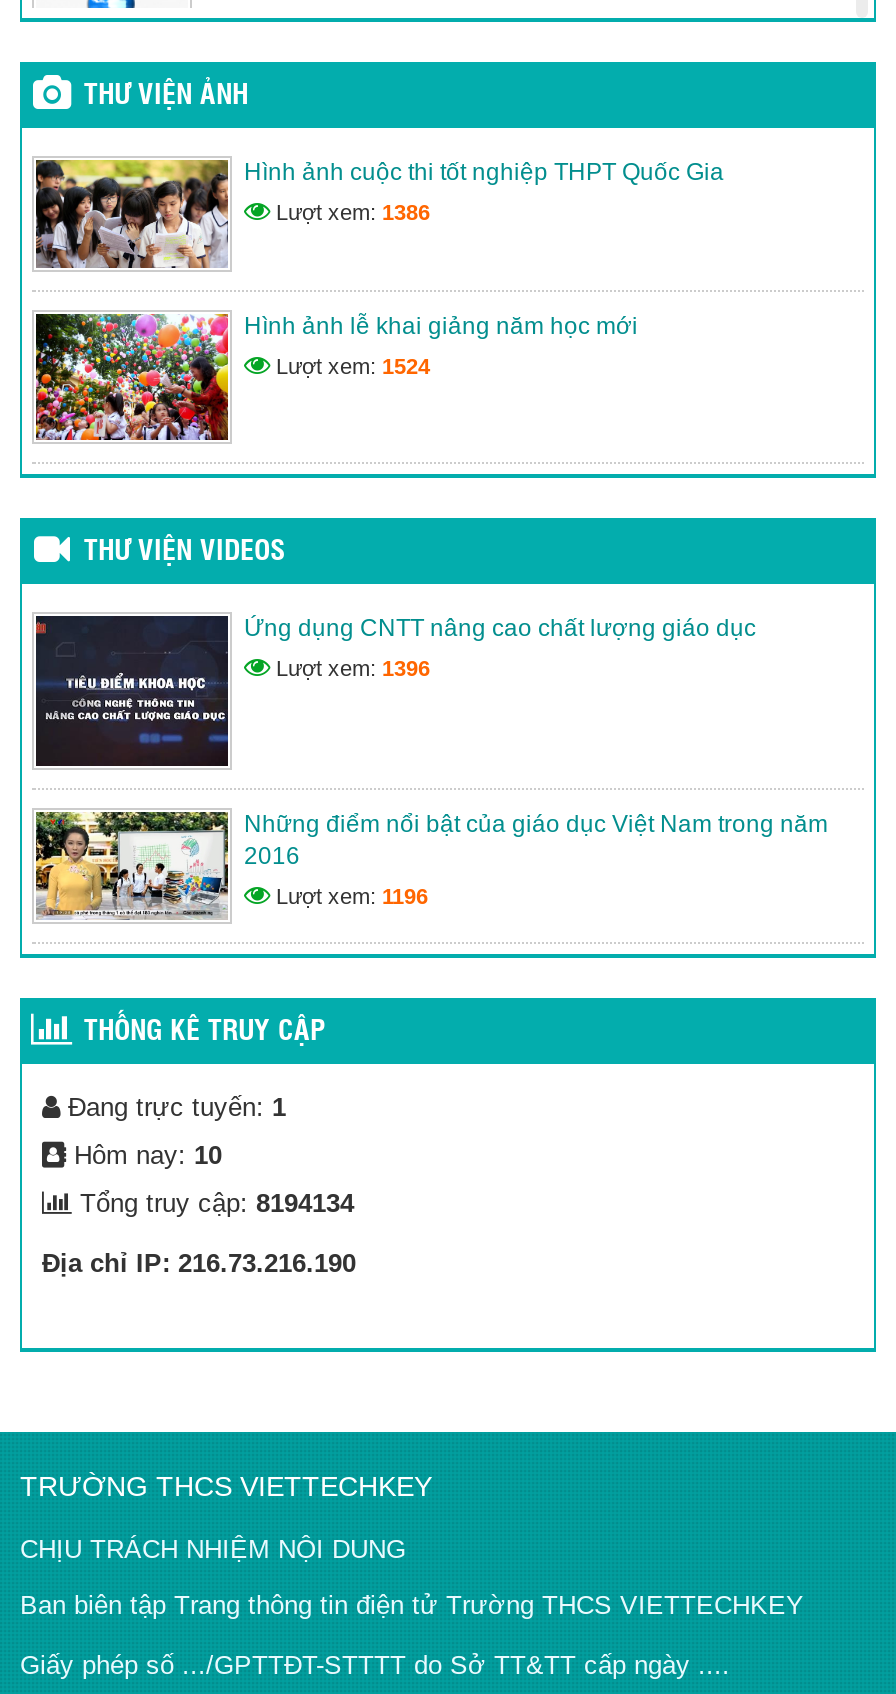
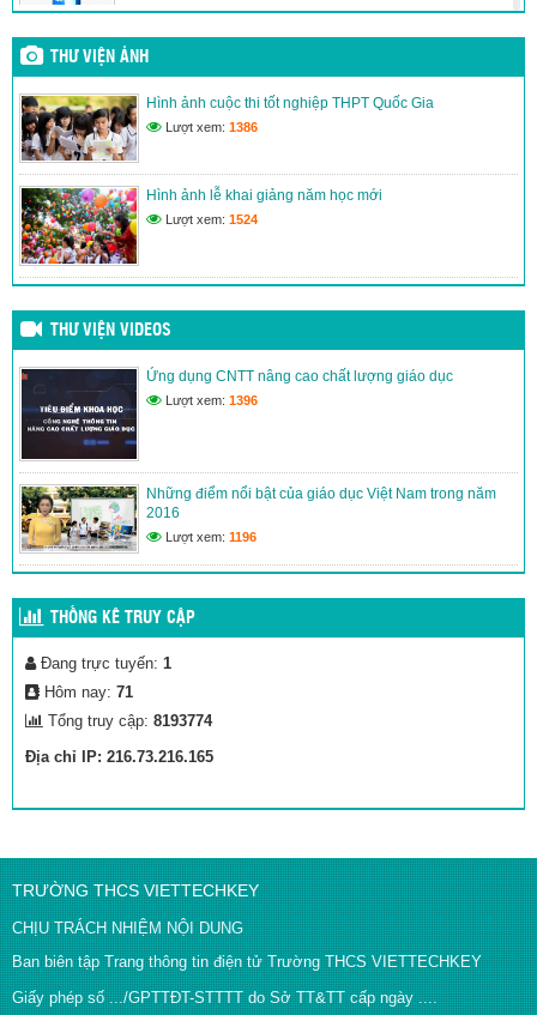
[66,1139,222,1169] Hôm nay: 10 -> [40,683,133,701] Hôm nay: 71
[72,1187,354,1217] Tổng truy cập: 8194134 -> [43,711,212,729] Tổng truy cập: 8193774
[42,1247,356,1277] Địa chỉ IP: 216.73.216.190 -> [25,747,213,765] Địa chỉ IP: 216.73.216.165

